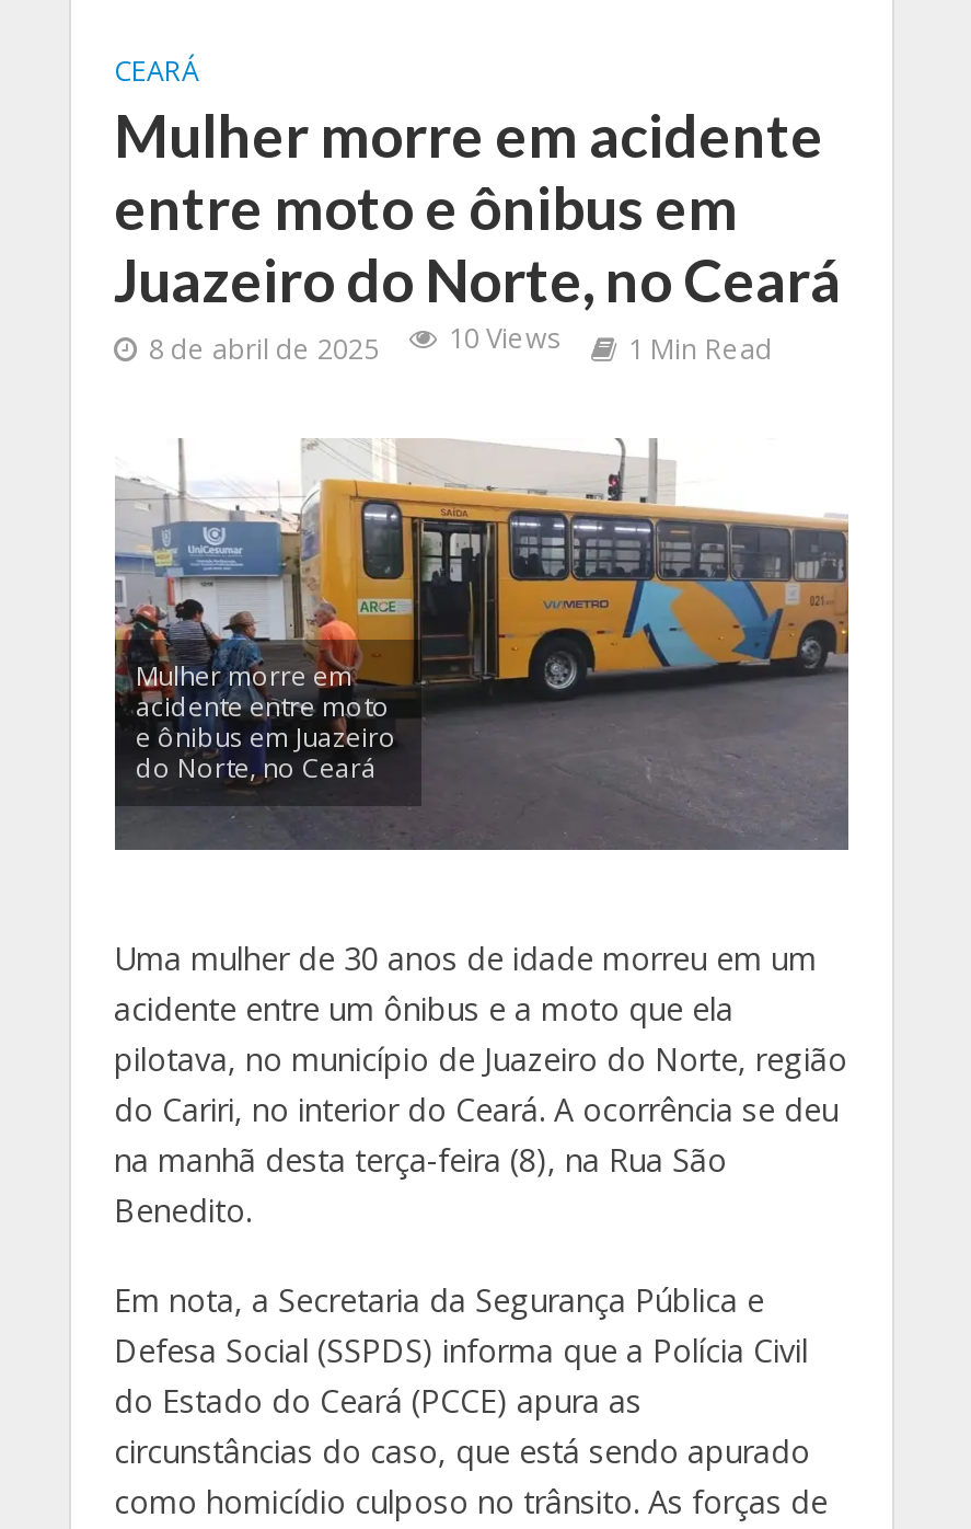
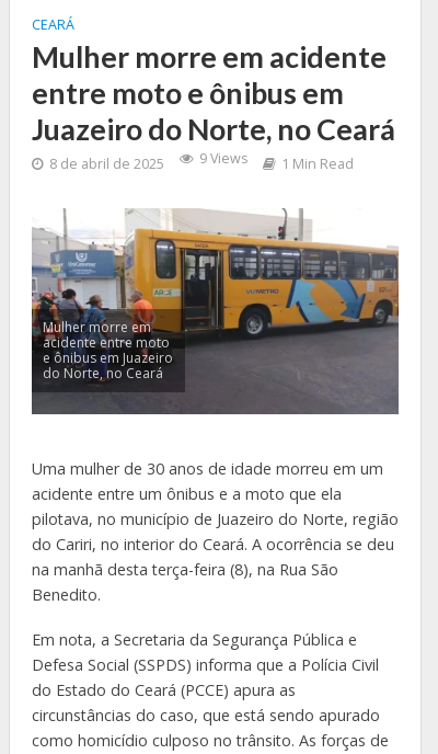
[149,320,773,368] 8 de abril de 2025 10 Views 1 Min Read -> [49,149,353,173] 8 de abril de 2025 9 Views 1 Min Read

